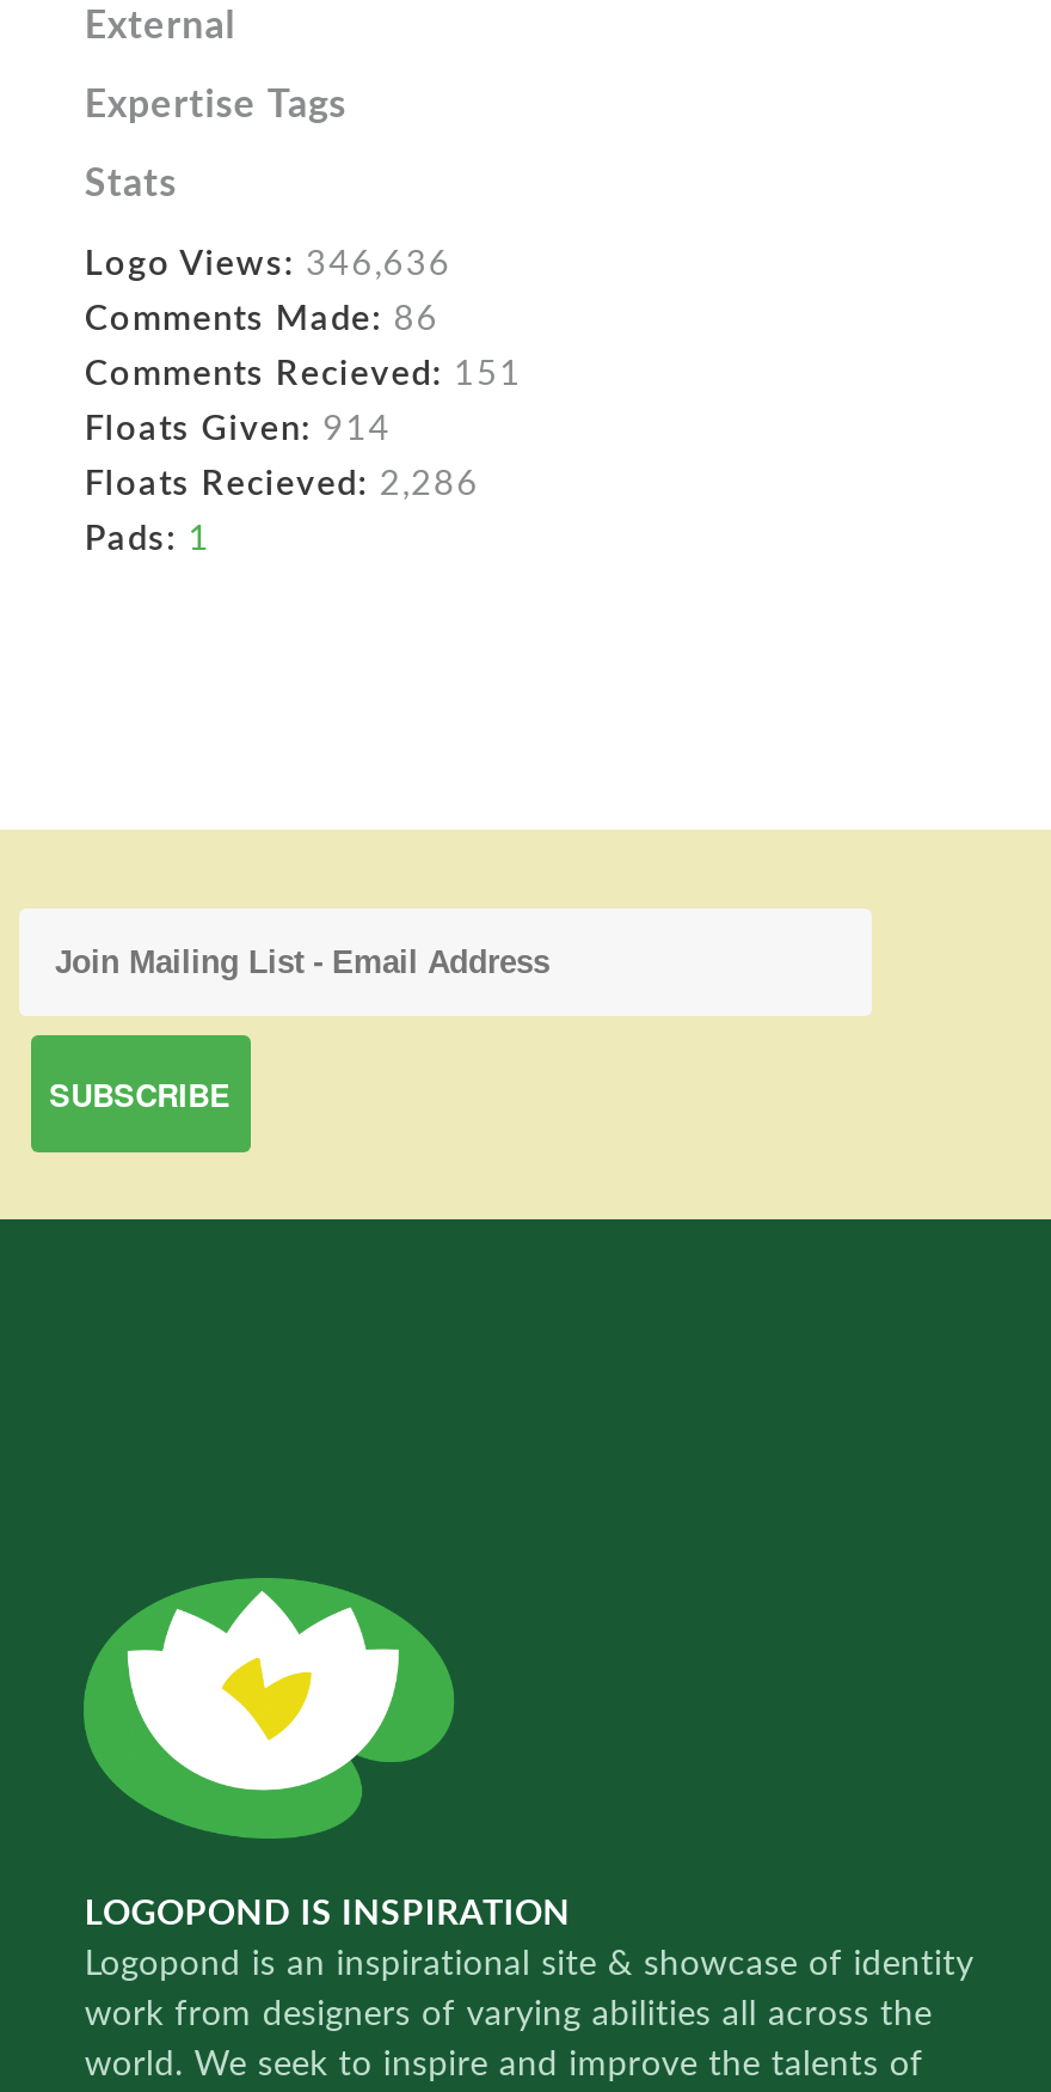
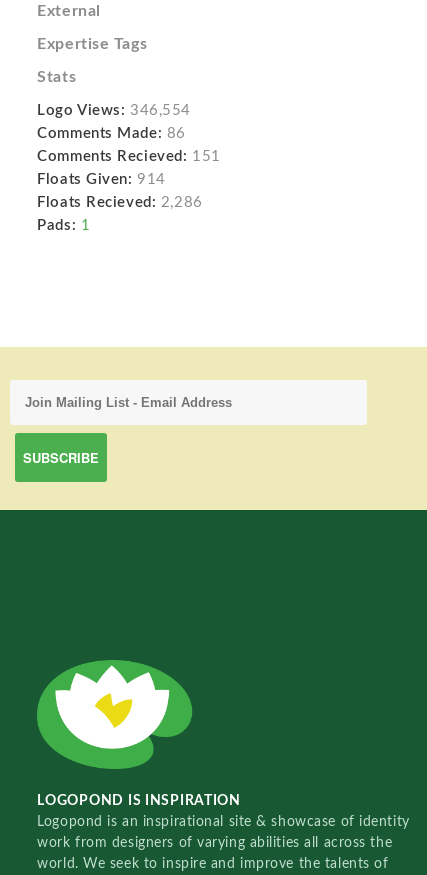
[84,246,451,282] Logo Views: 346,636 -> [37,103,191,118] Logo Views: 346,554

